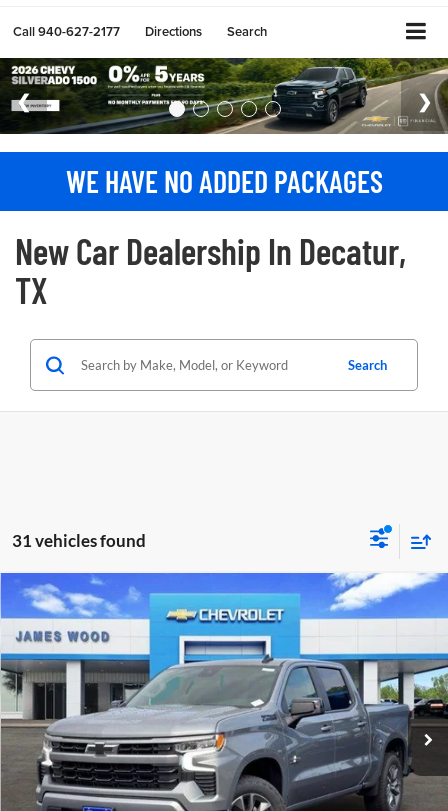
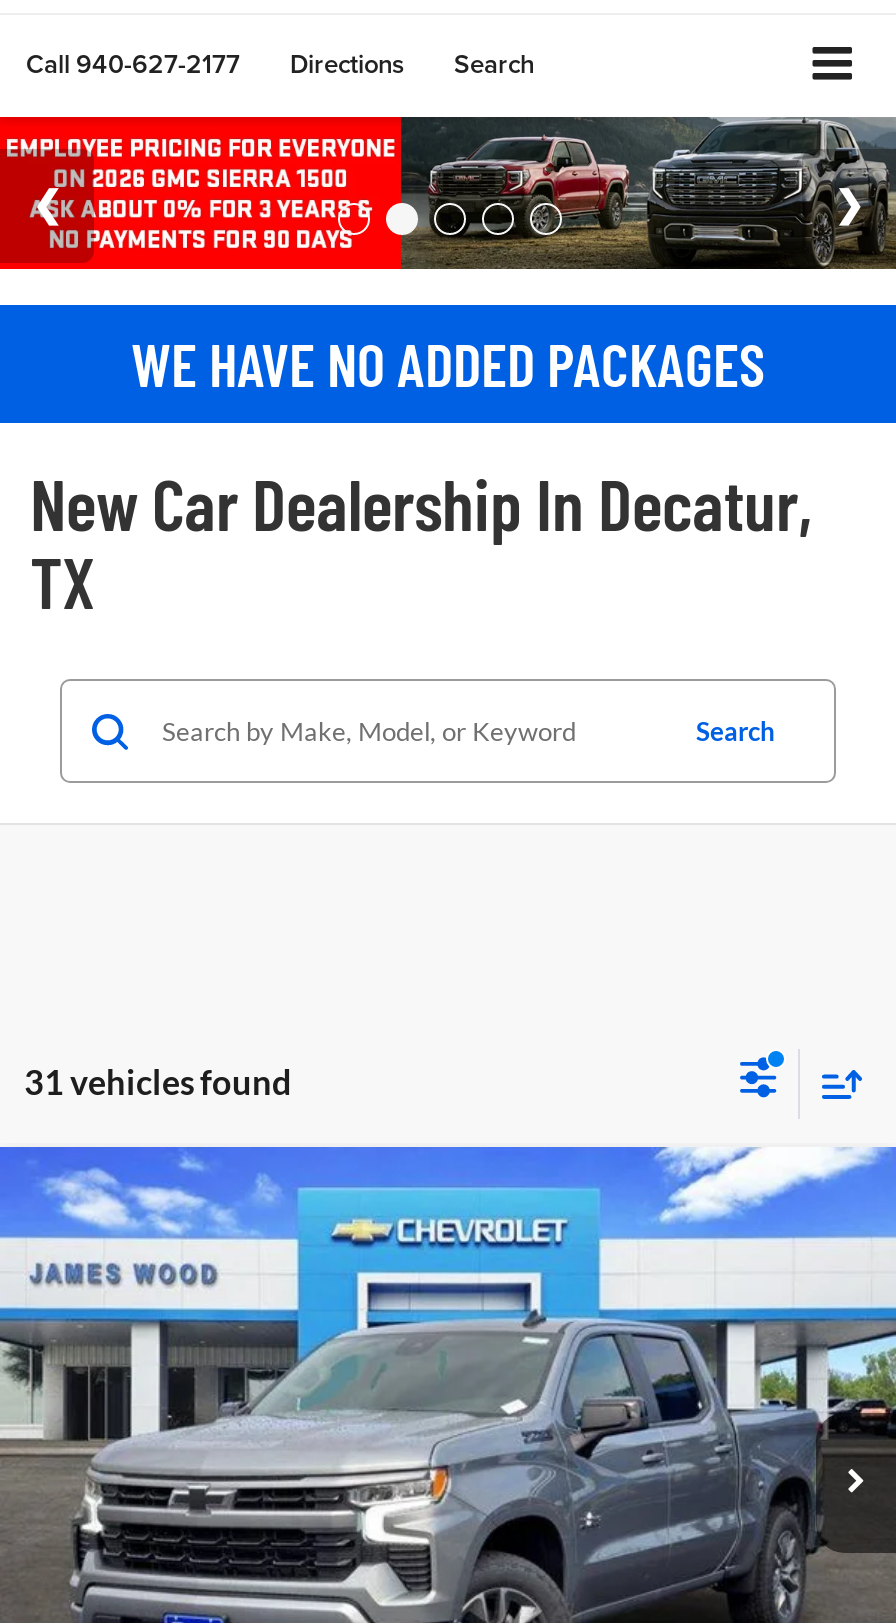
[3,57,445,135] [image] -> [6,115,890,271] [image]

